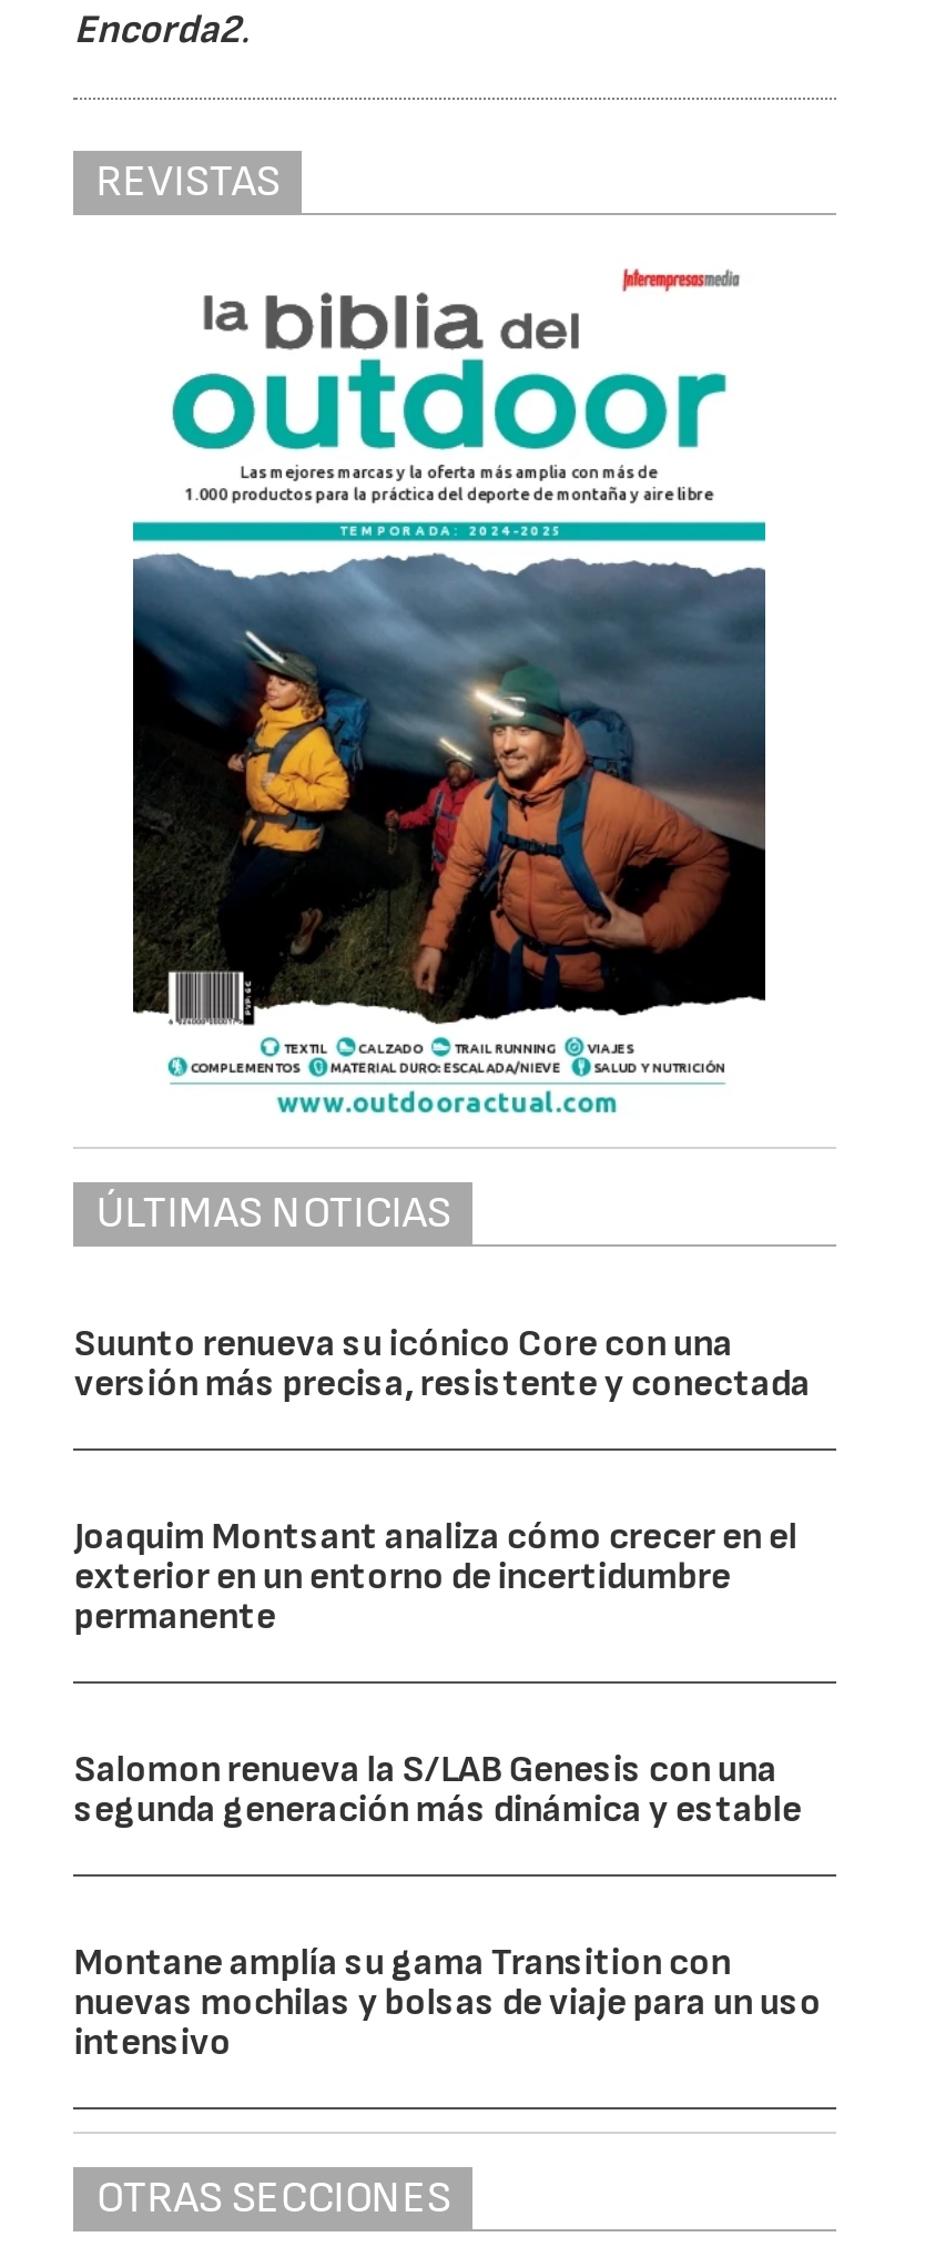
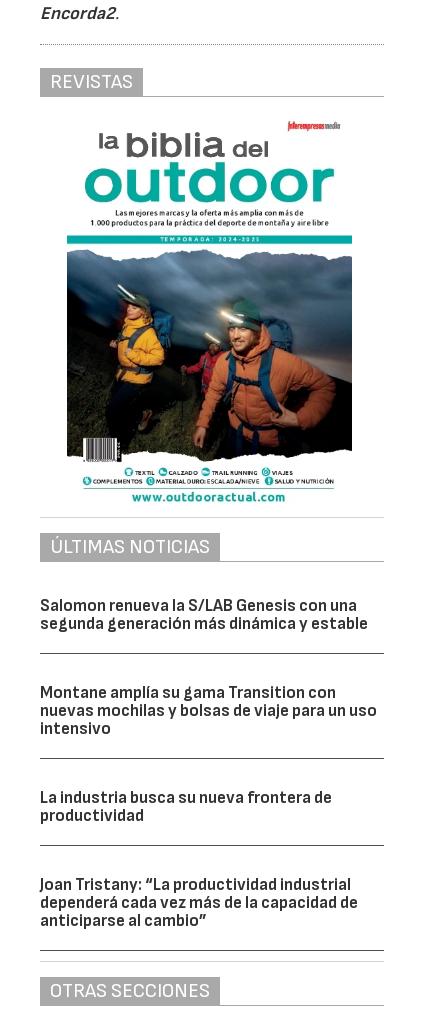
[74,1321,811,1639] Suunto renueva su icónico Core con una | versión más precisa, resistente y conectada | Joaquim Montsant analiza cómo crecer en el | exterior en un entorno de incertidumbre | permanente -> none
moved [74,1747,822,2064] -> [40,596,377,739]: Salomon renueva la S/LAB Genesis con una | segunda generación más dinámica y estable | Montane amplía su gama Transition con | nuevas mochilas y bolsas de viaje para un uso | intensivo
none -> [40,788,358,931] La industria busca su nueva frontera de | productividad | Joan Tristany: “La productividad industrial | dependerá cada vez más de la capacidad de | anticiparse al cambio”

